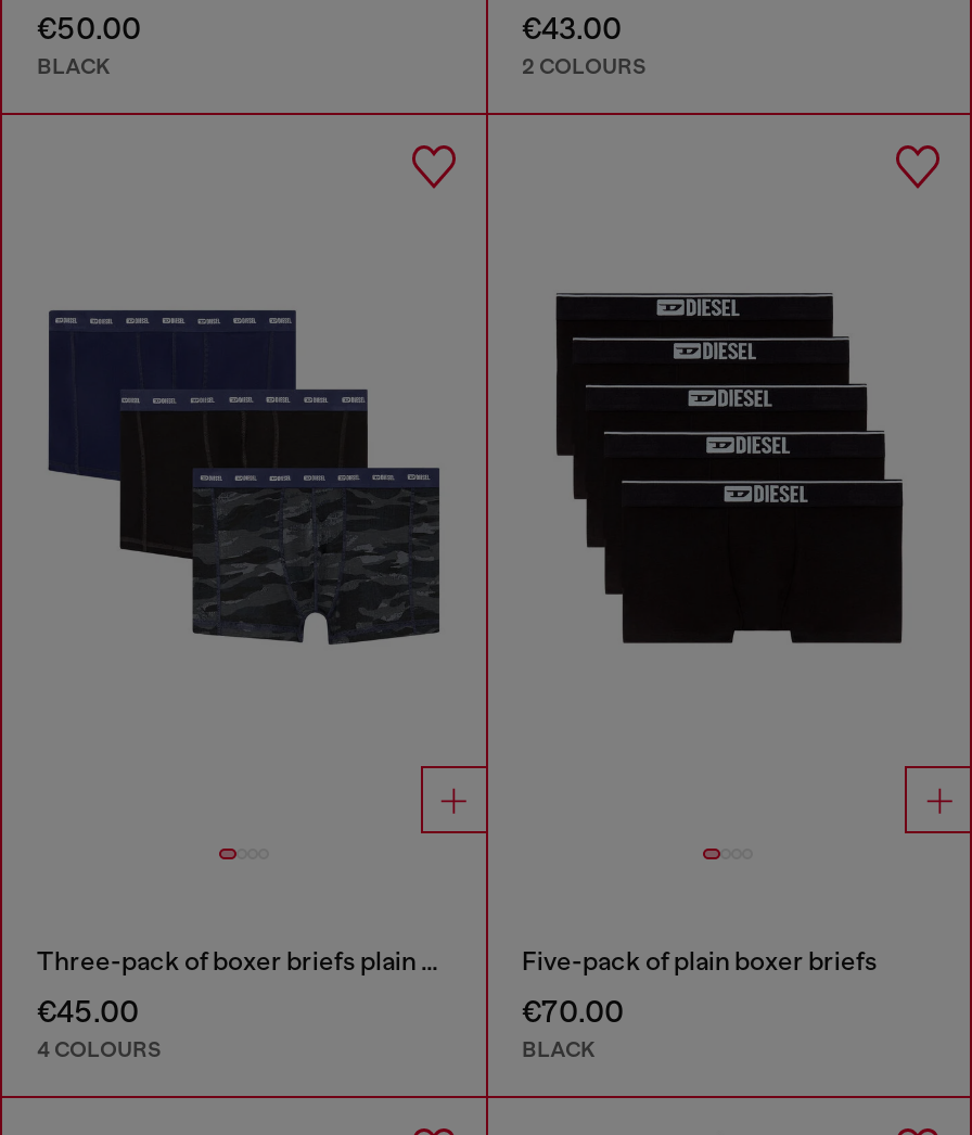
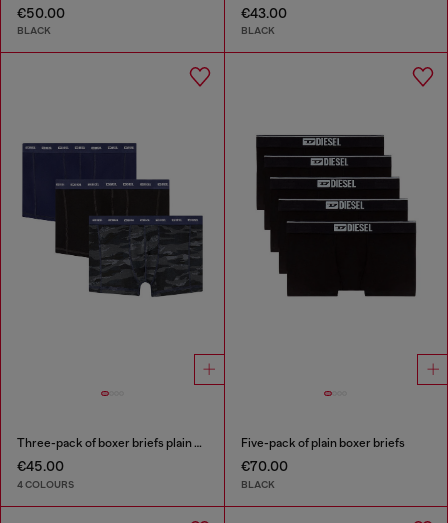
[522,53,645,81] 2 COLOURS -> [240,24,274,37] BLACK

